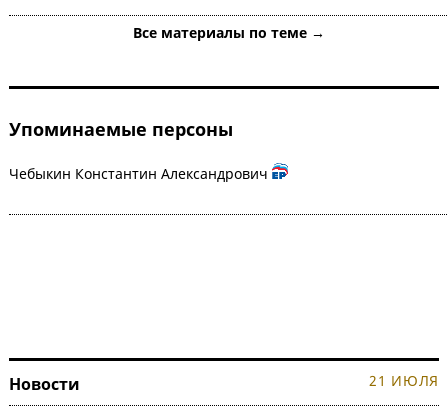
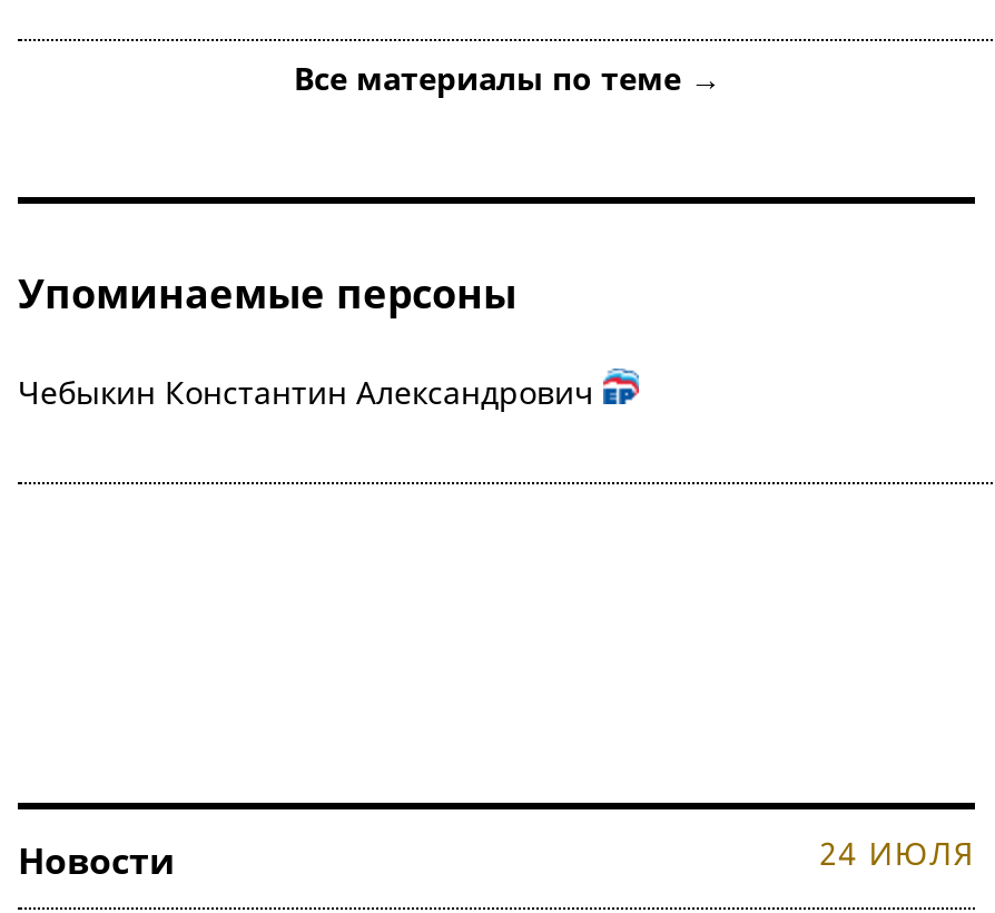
[369,371,439,390] 21 ИЮЛЯ -> [819,831,975,873] 24 ИЮЛЯ

